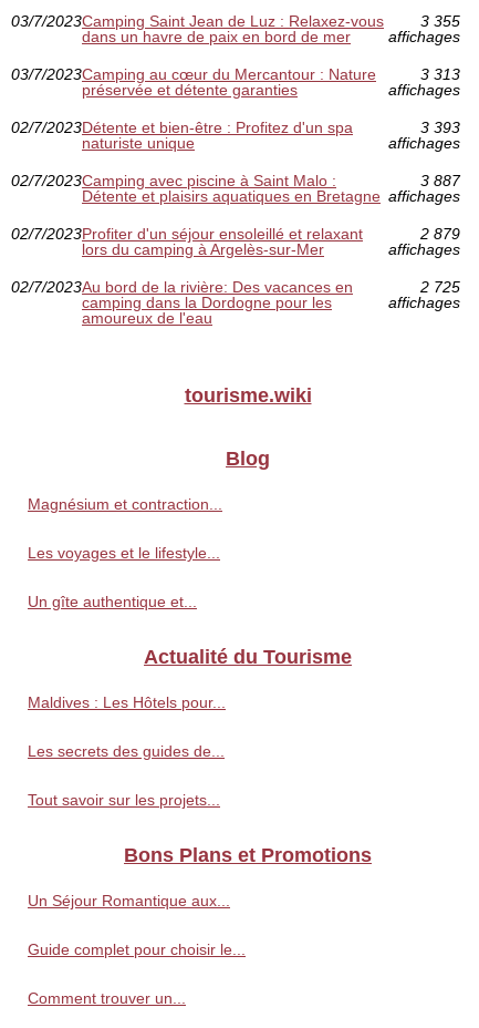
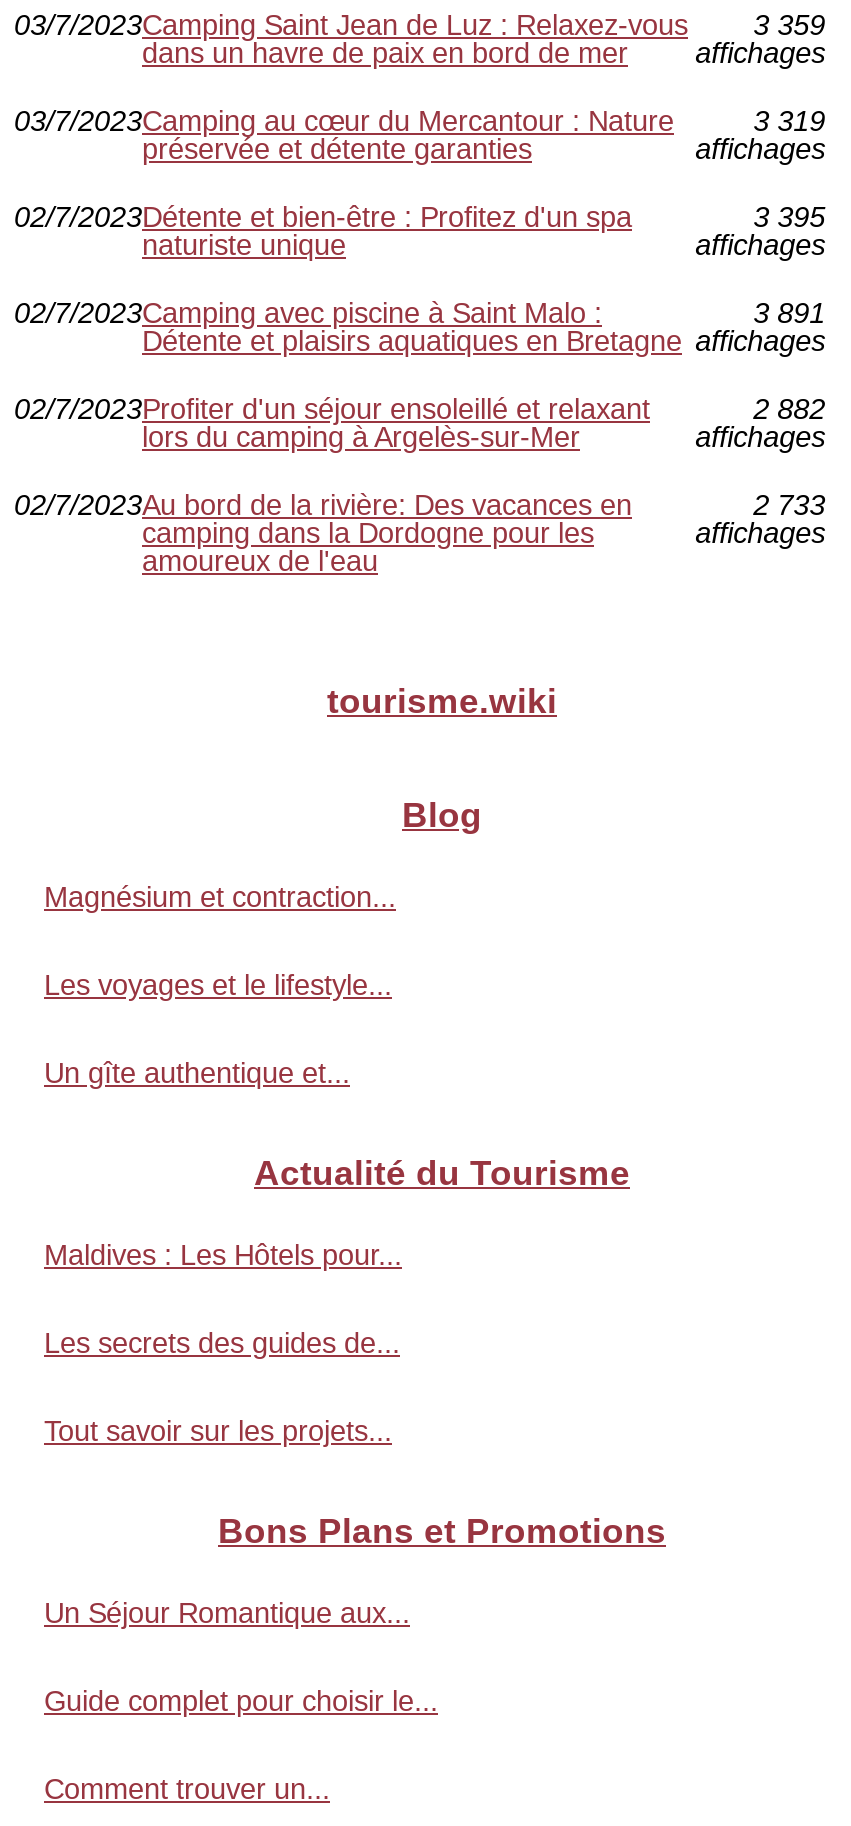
[420,13,460,30] 3 355 -> [753,10,825,42] 3 359
[420,66,460,83] 3 313 -> [753,106,825,138] 3 319
[420,119,460,137] 3 393 -> [753,202,825,234] 3 395
[420,172,460,190] 3 887 -> [753,298,825,330] 3 891
[420,225,460,243] 2 879 -> [753,394,825,426] 2 882
[420,278,460,296] 2 725 -> [753,490,825,522] 2 733

